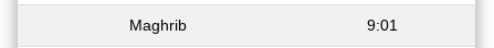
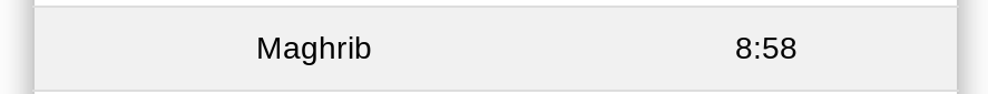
[367,16,398,34] 9:01 -> [735,30,798,65] 8:58

